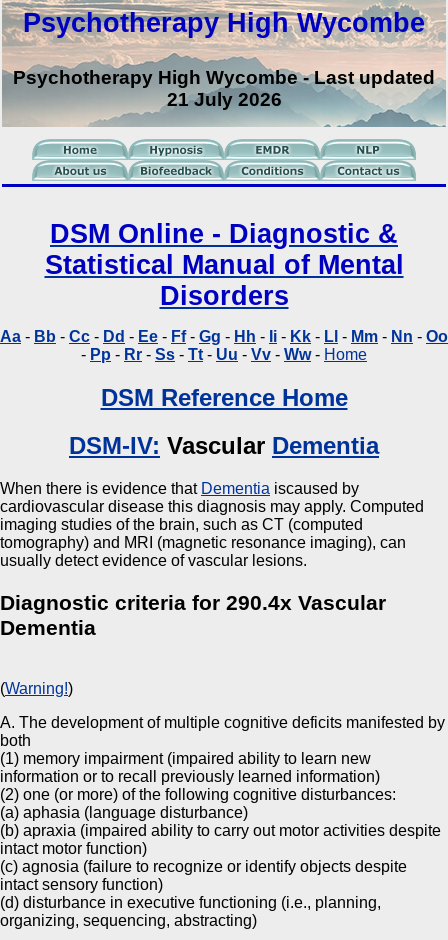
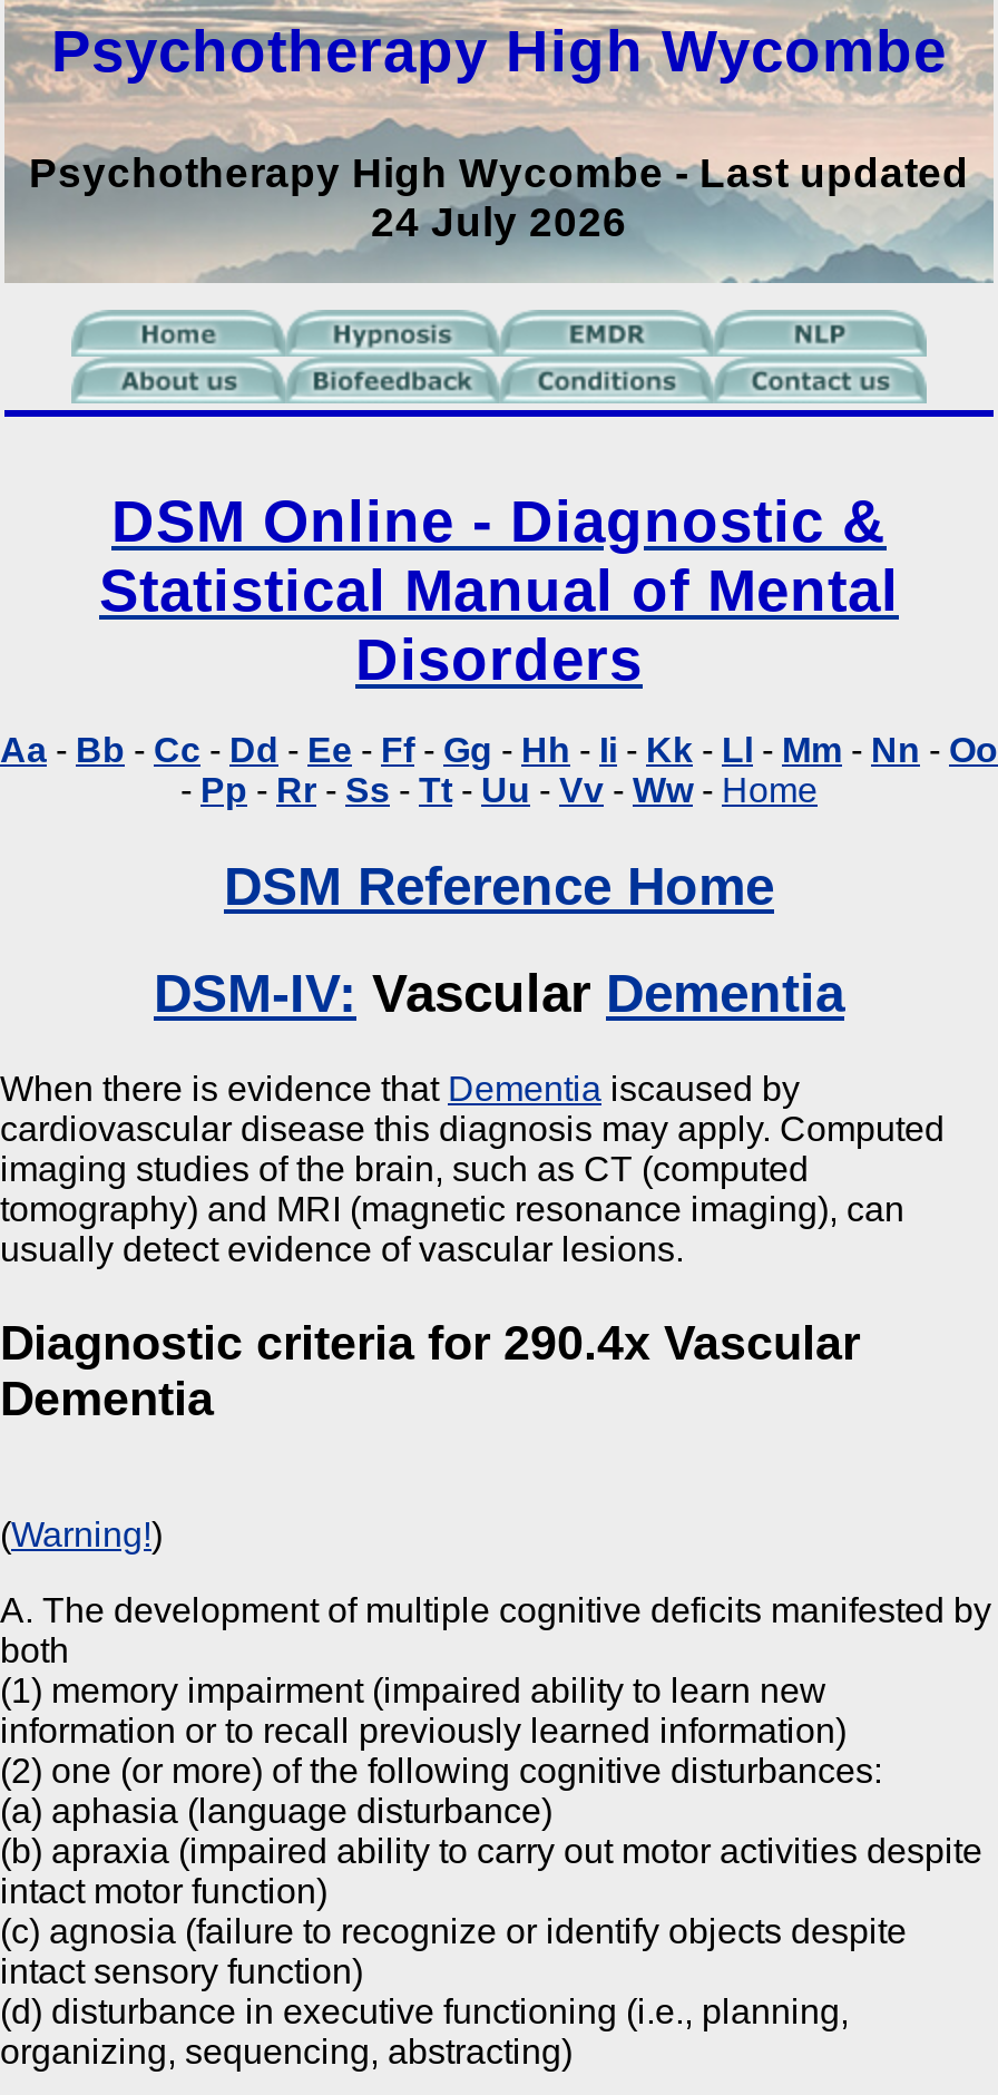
[166,89,281,110] 21 July 2026 -> [371,198,627,245] 24 July 2026

